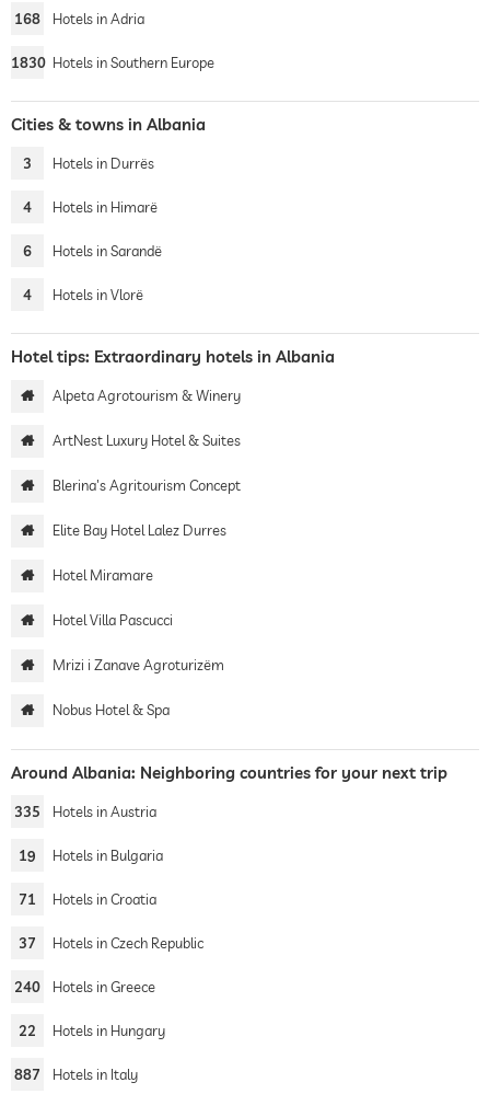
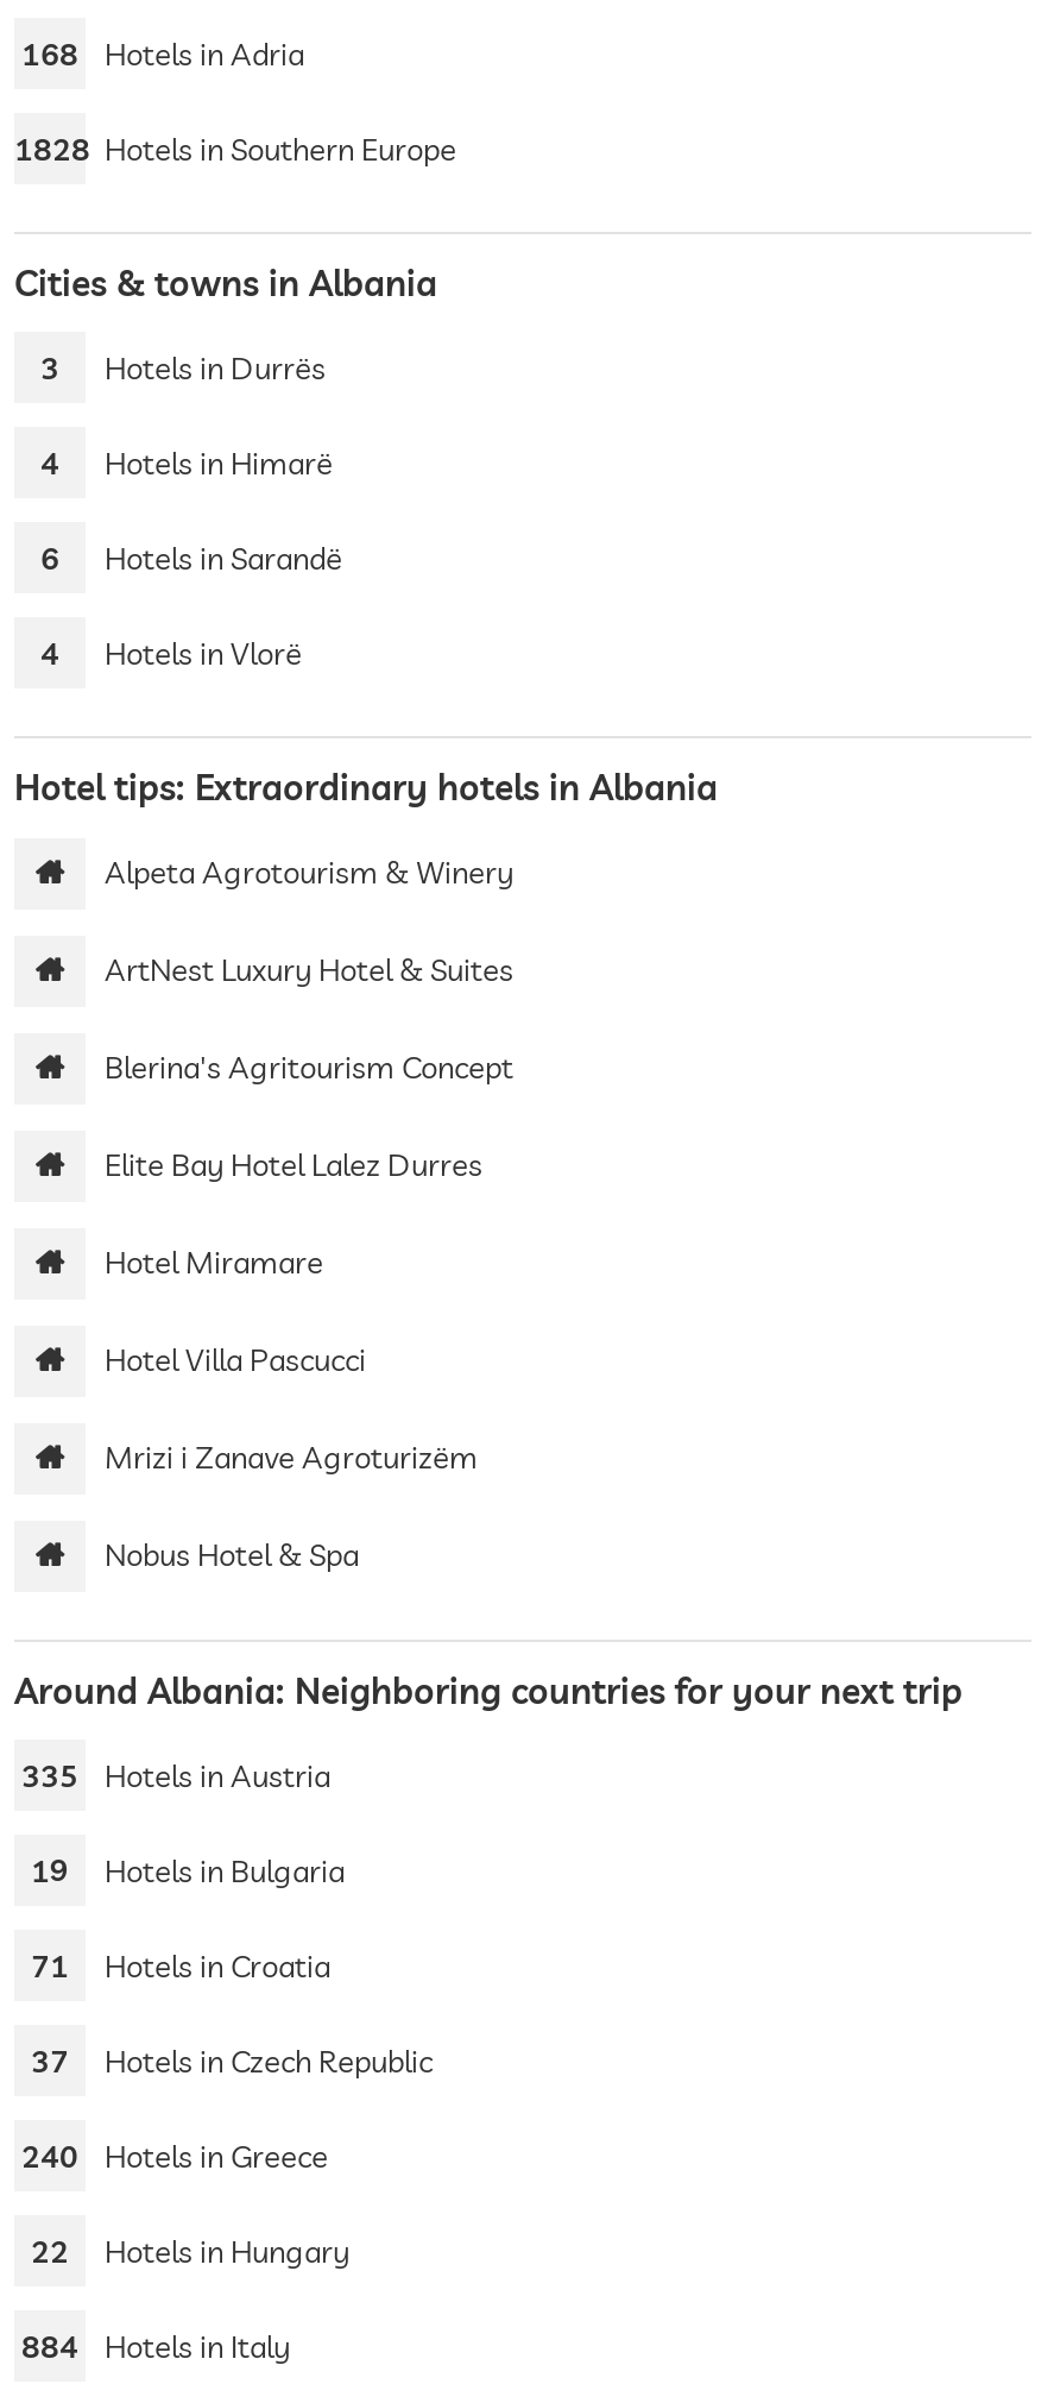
[11,54,214,71] 1830 Hotels in Southern Europe -> [14,130,456,168] 1828 Hotels in Southern Europe
[14,1066,138,1083] 887 Hotels in Italy -> [21,2327,290,2365] 884 Hotels in Italy

